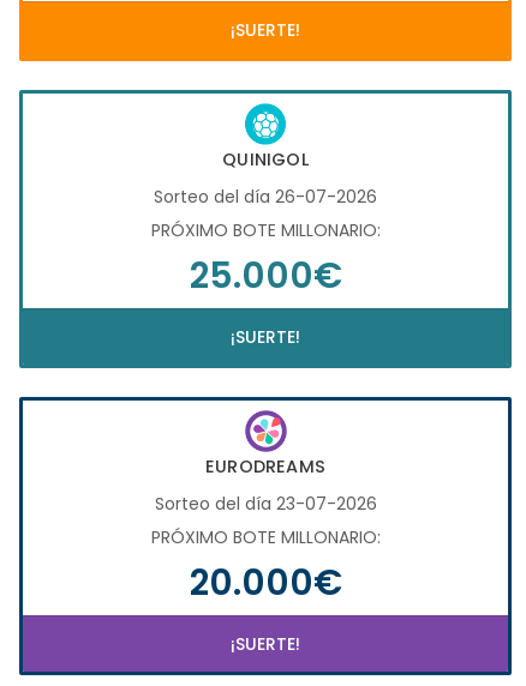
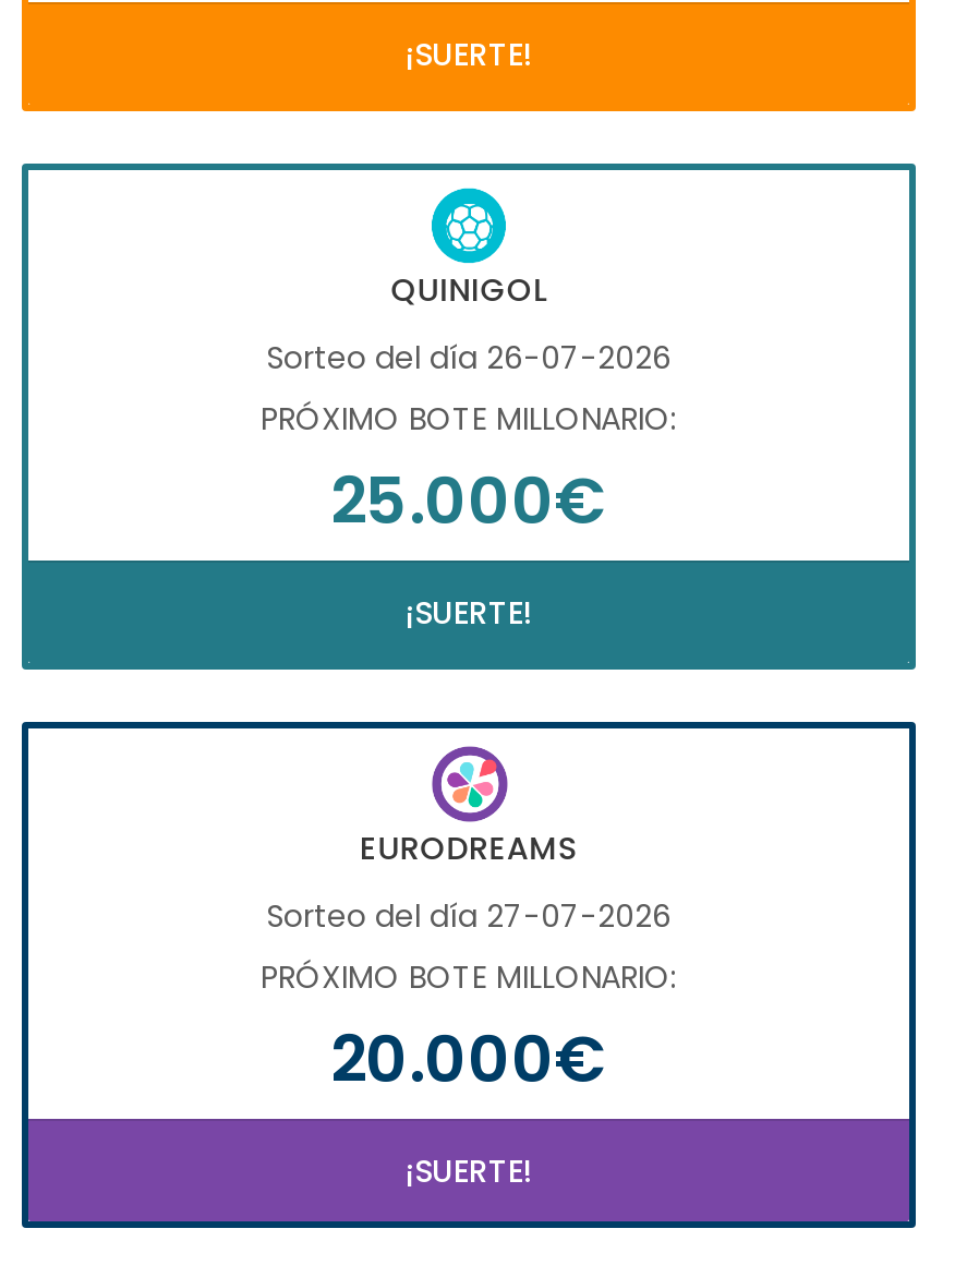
[154,491,376,515] Sorteo del día 23-07-2026 -> [266,894,672,937] Sorteo del día 27-07-2026

